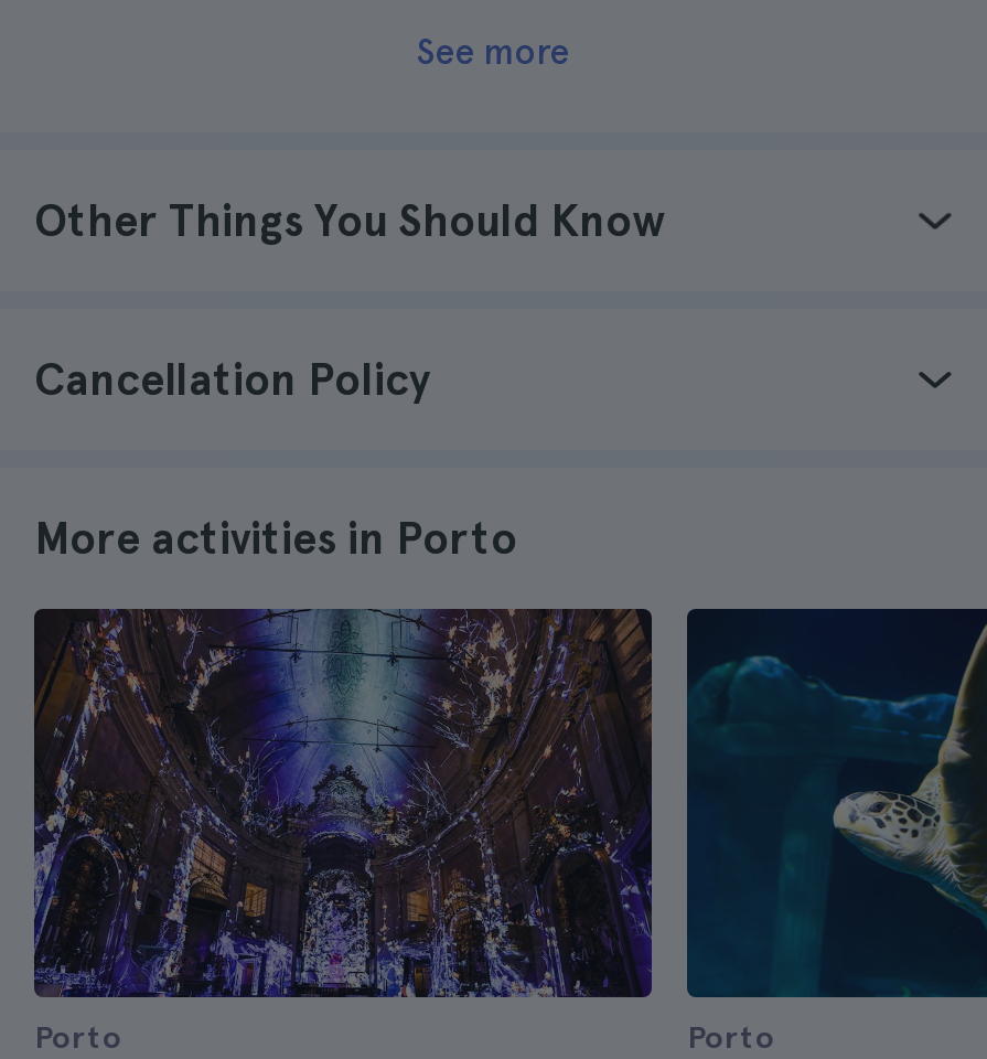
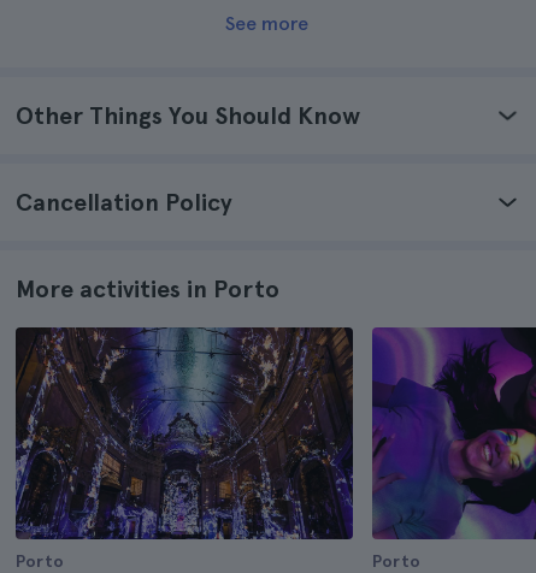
[685,607,980,999] [image] -> [371,326,532,540] [image]

